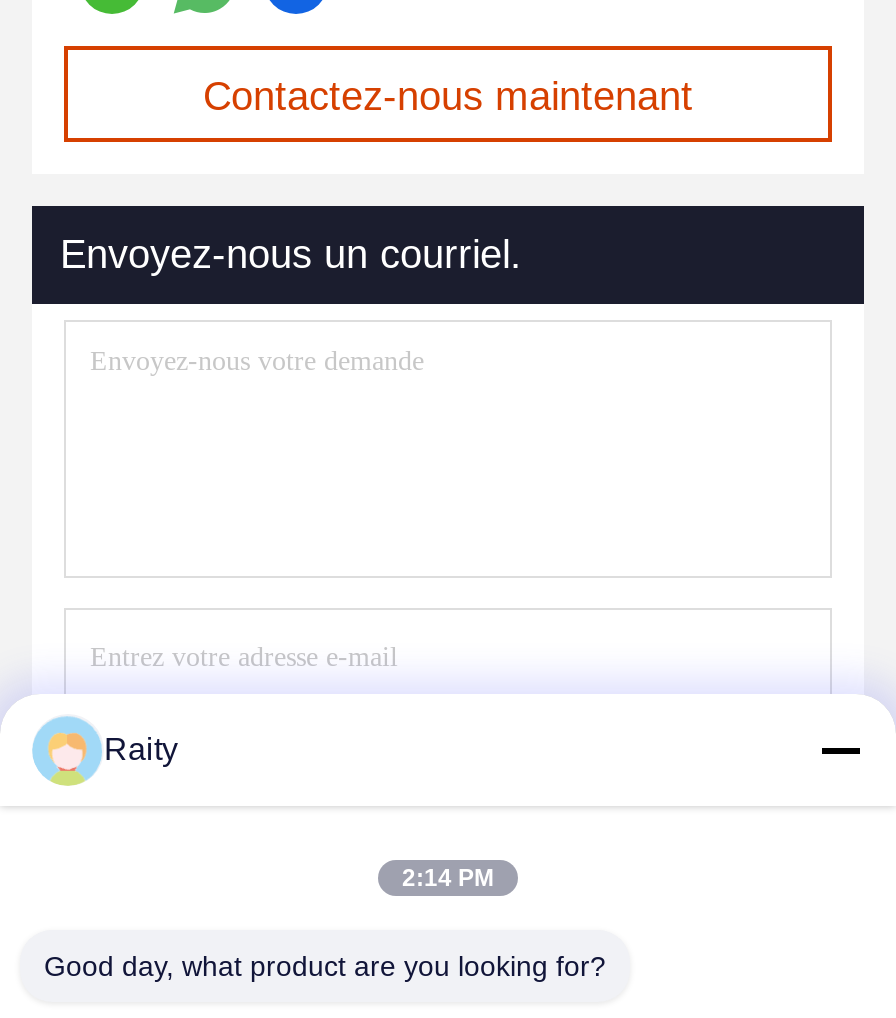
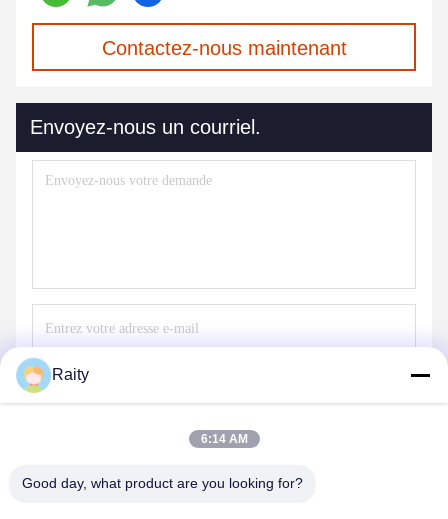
[402,864,494,892] 2:14 PM -> [200,432,247,446] 6:14 AM

